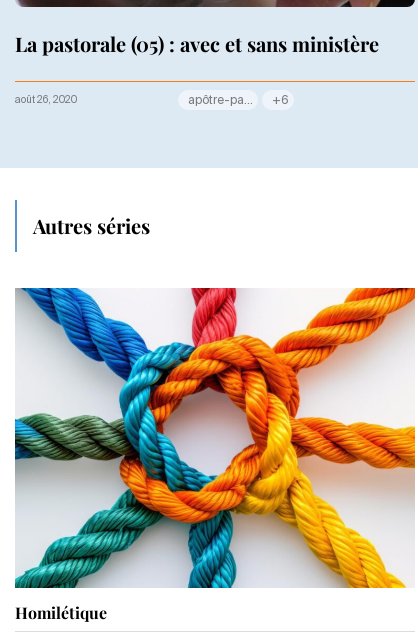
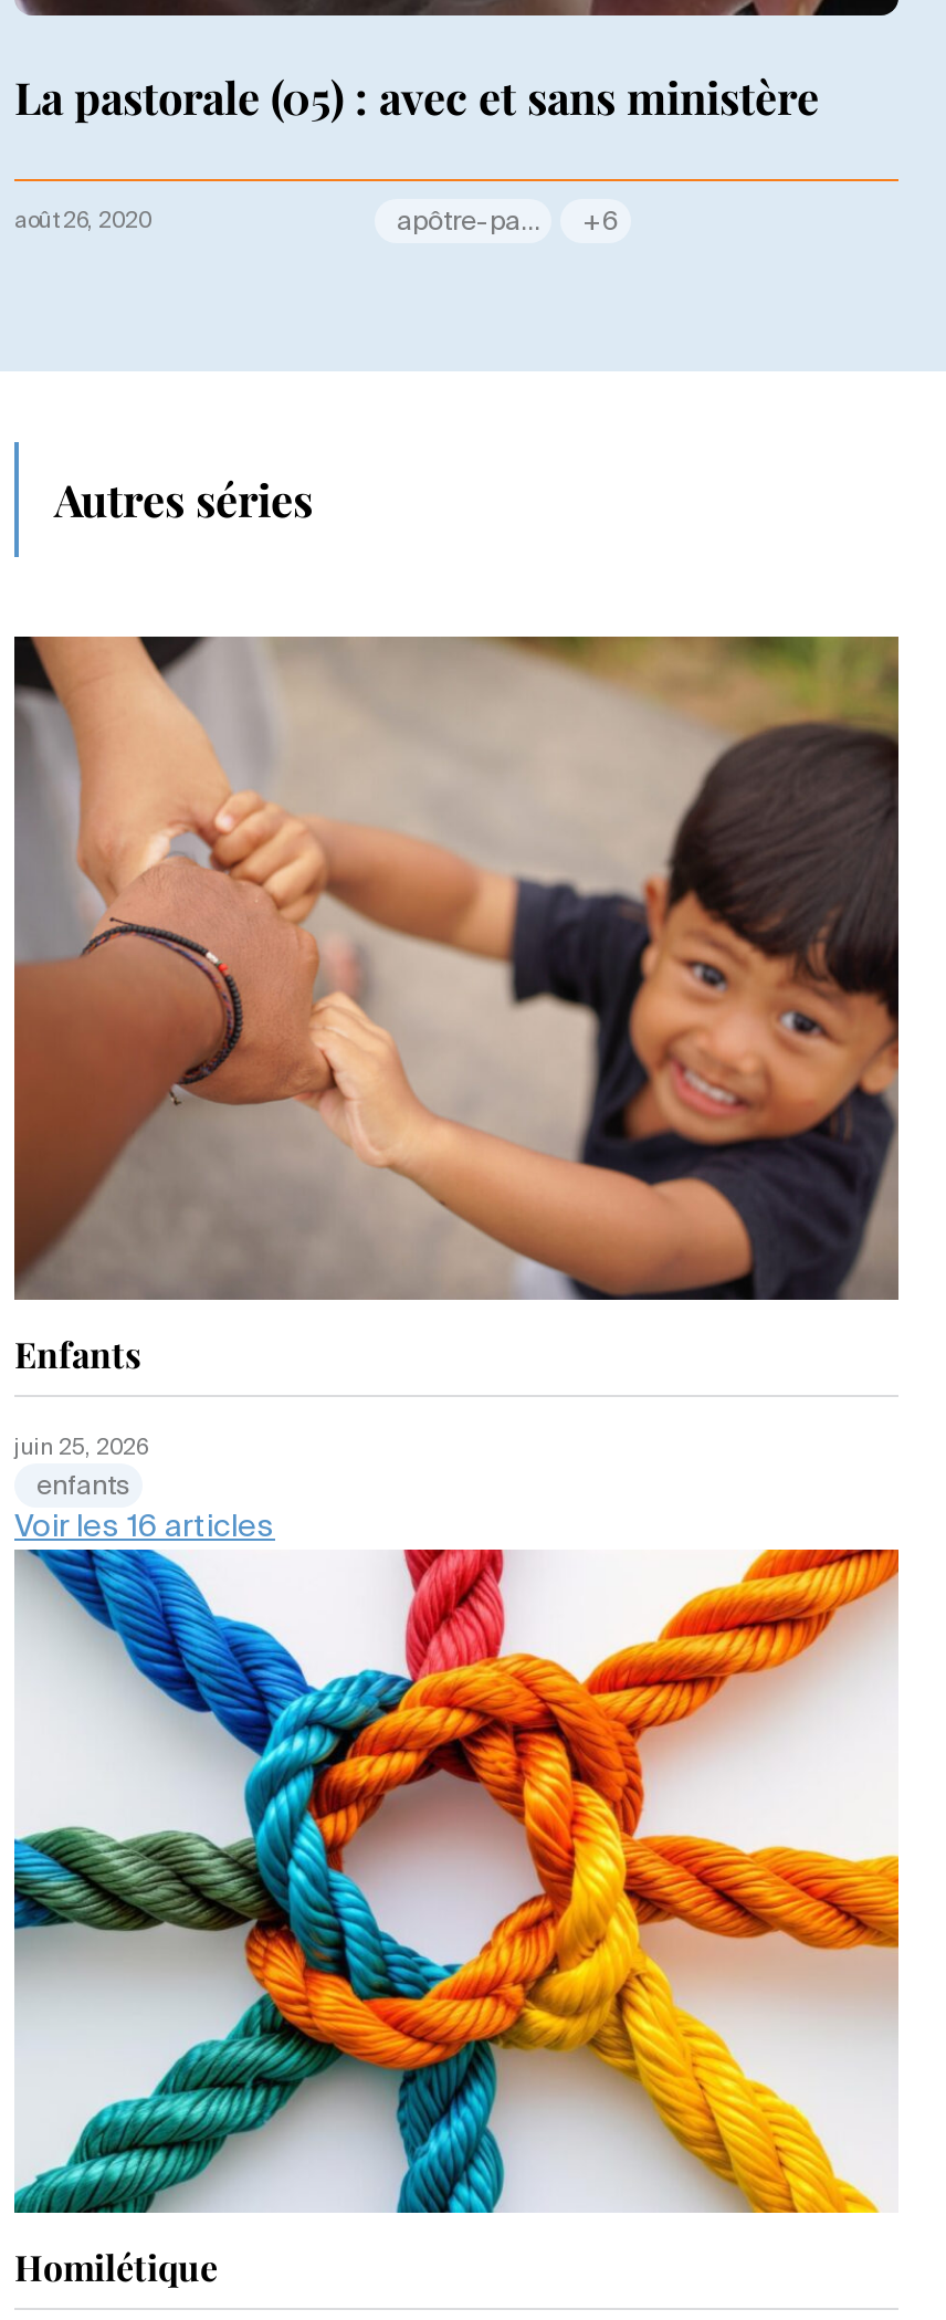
none -> [12,634,901,1543] [image] | Enfants | juin 25, 2026 | enfants | Voir les 16 articles

